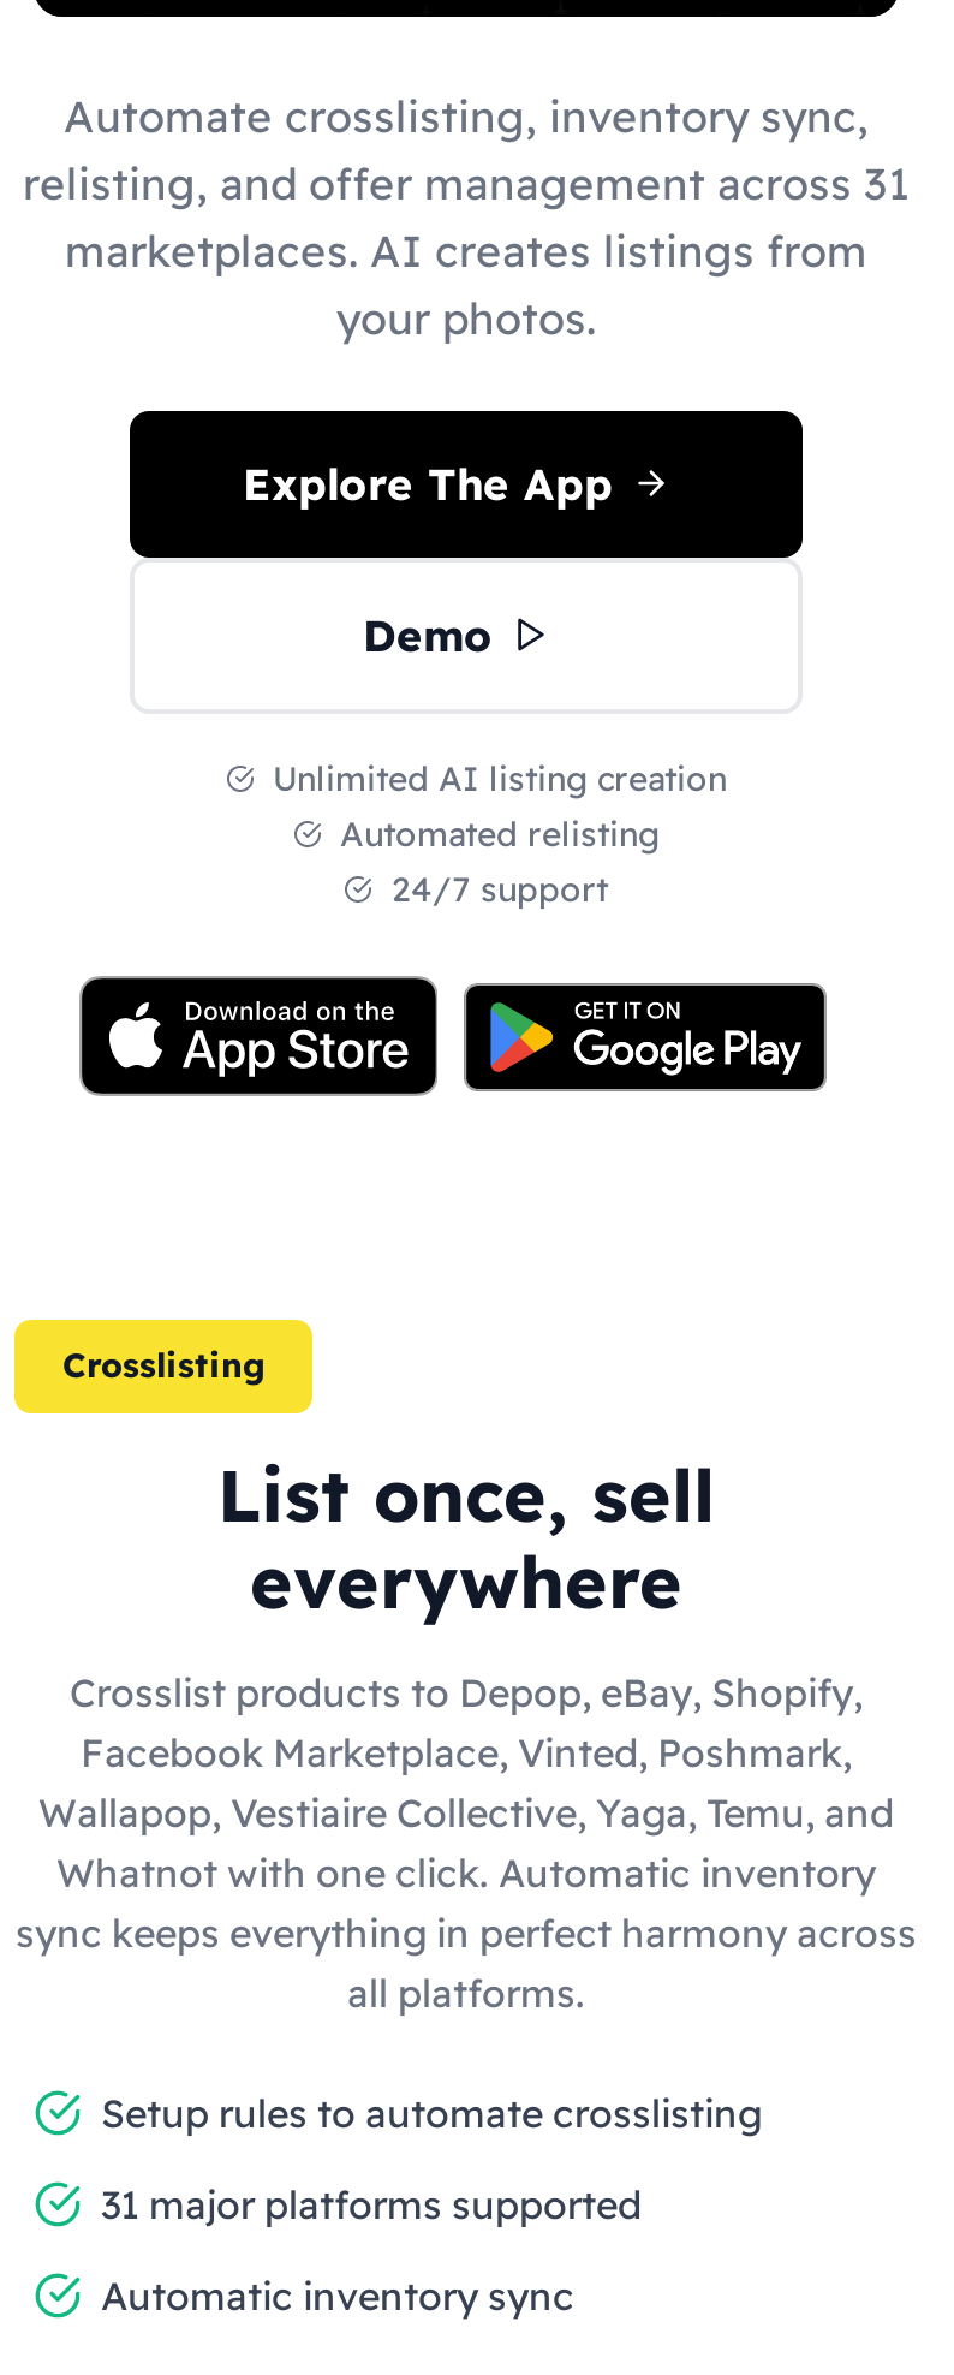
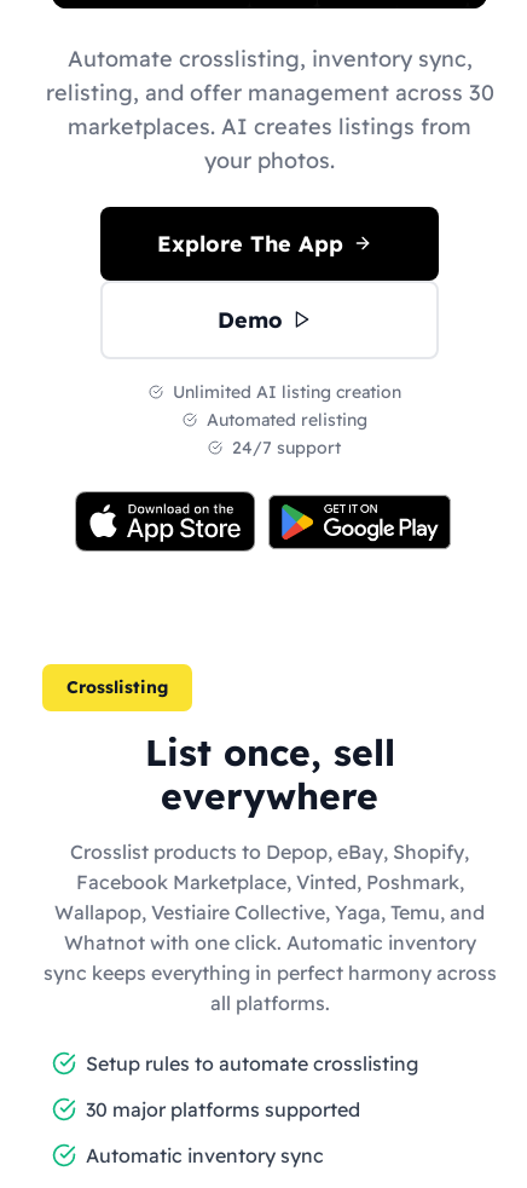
[23,155,910,210] relisting, and offer management across 31 -> [45,78,494,106] relisting, and offer management across 30
[101,2179,642,2227] 31 major platforms supported -> [86,1097,360,1121] 30 major platforms supported

